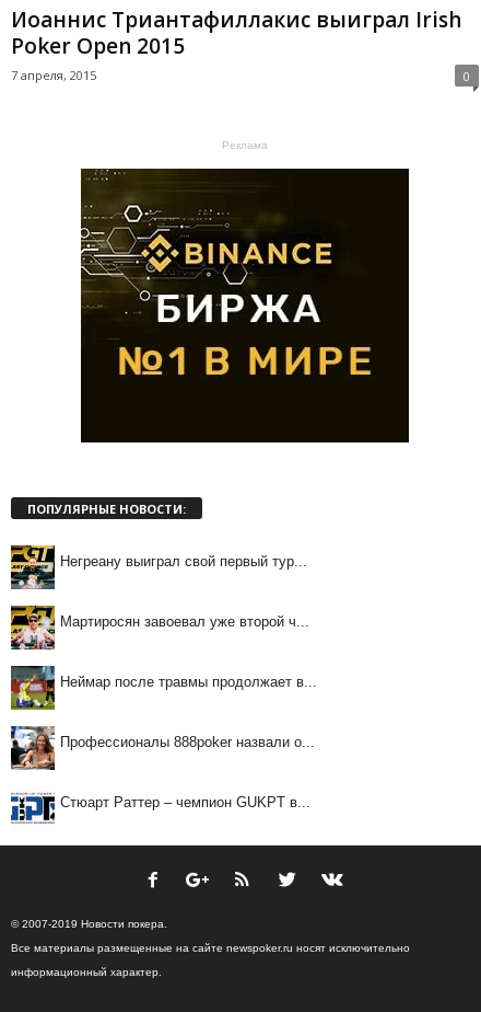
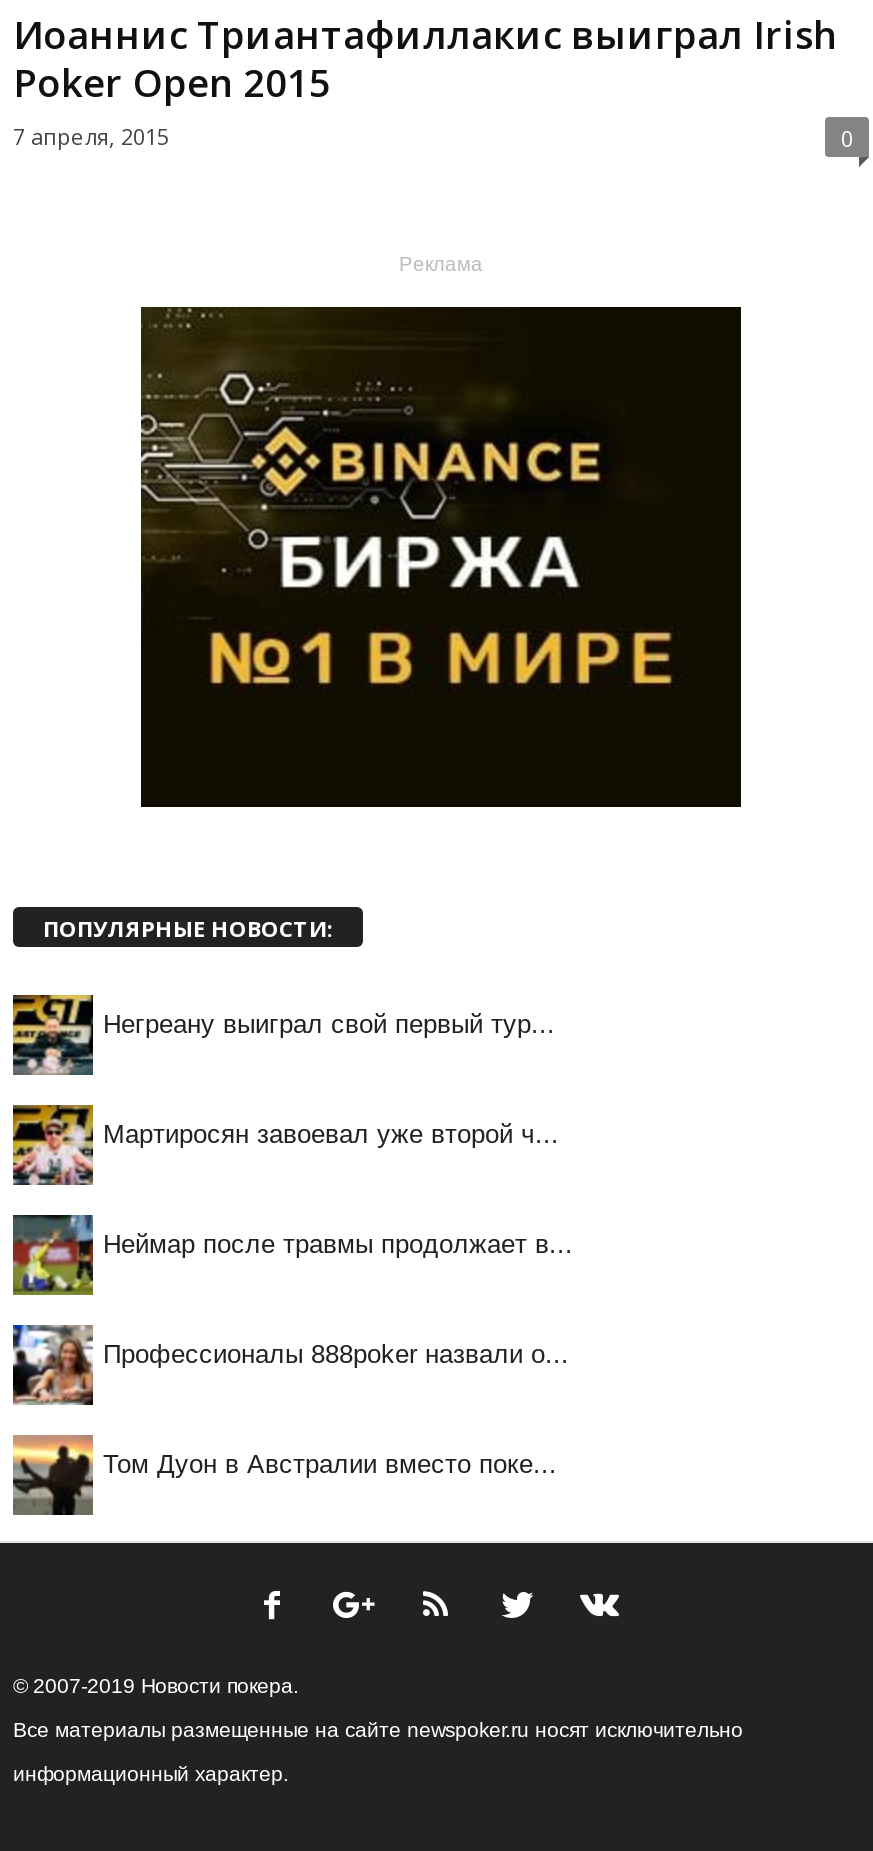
[10,786,310,830] [image] | Стюарт Раттер – чемпион GUKPT в... -> [11,1433,557,1517] [image] | Том Дуон в Австралии вместо поке...

